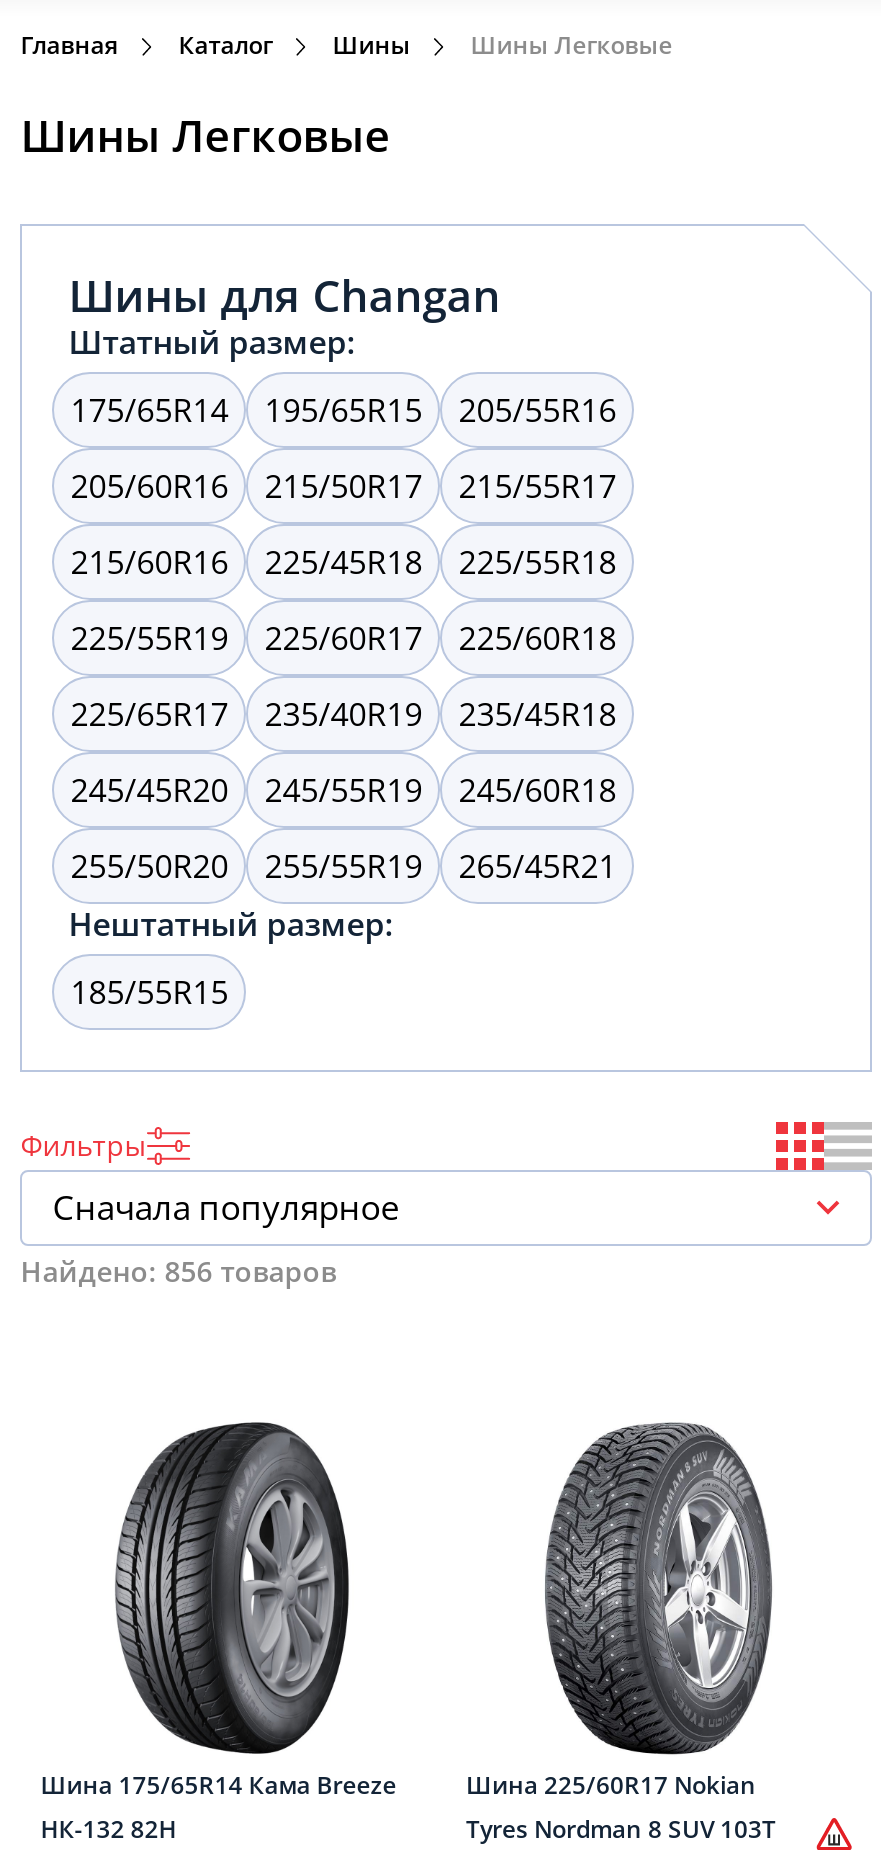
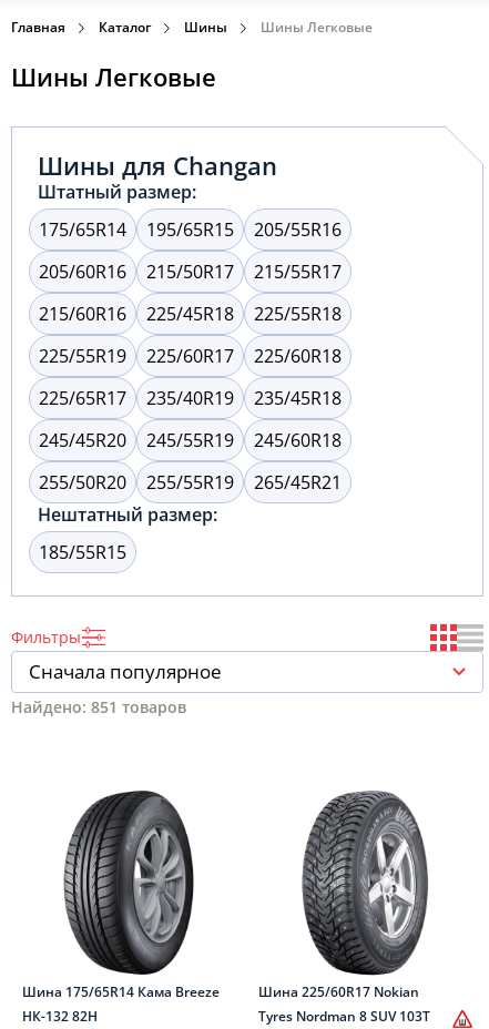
[20,1252,336,1290] Найдено: 856 товаров -> [11,696,187,717] Найдено: 851 товаров

